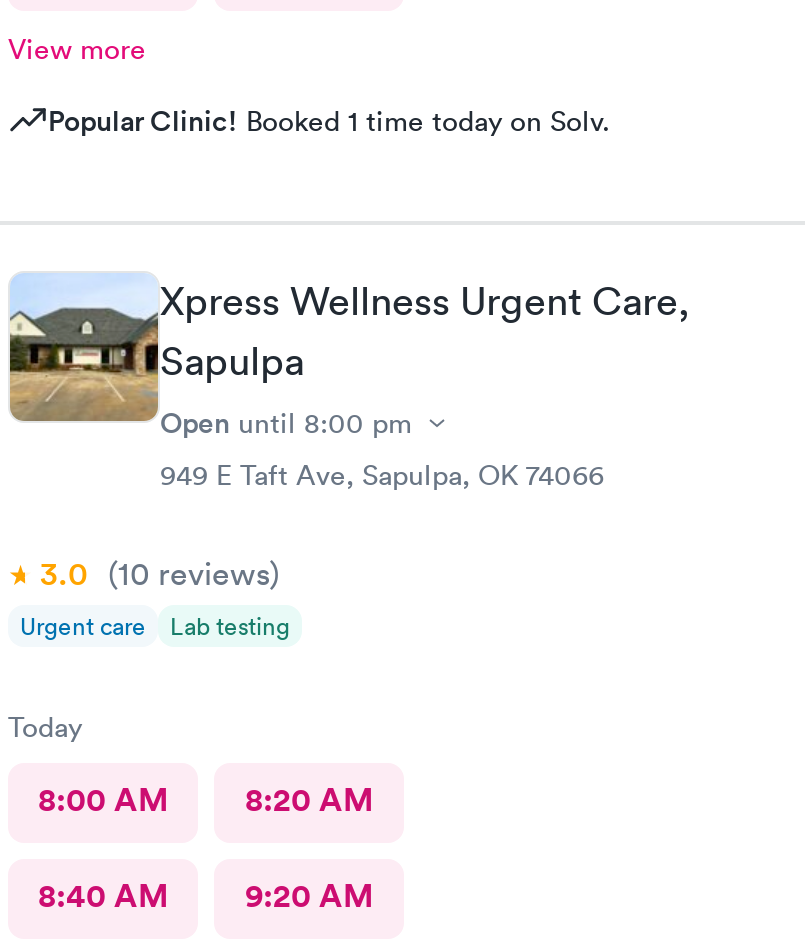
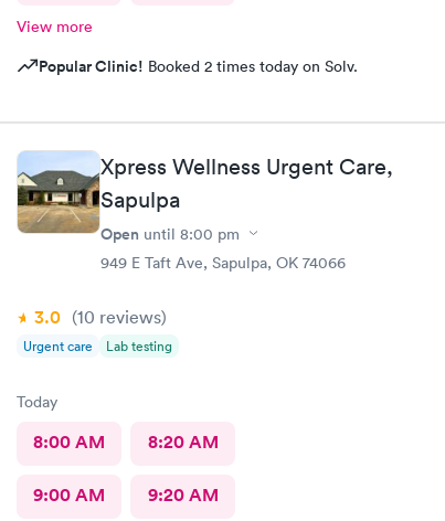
[48,100,610,140] Popular Clinic! Booked 1 time today on Solv. -> [39,55,358,77] Popular Clinic! Booked 2 times today on Solv.
[38,875,373,917] 8:40 AM 9:20 AM -> [33,483,218,506] 9:00 AM 9:20 AM

